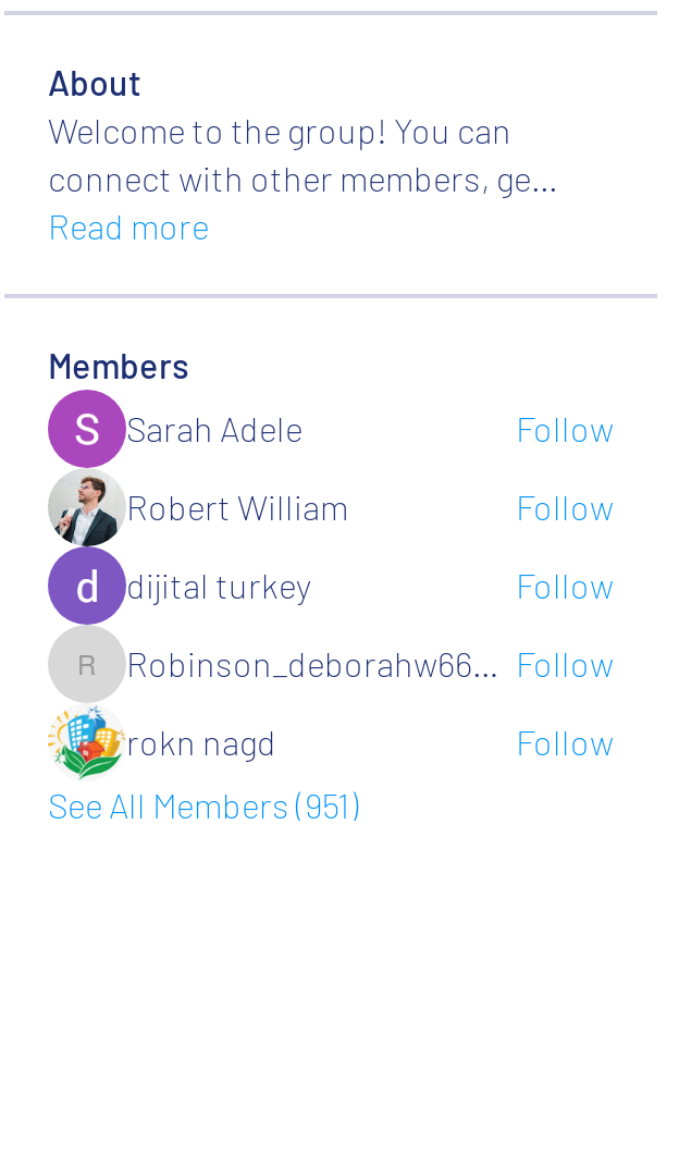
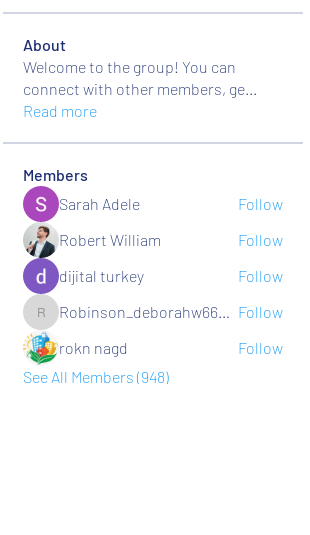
[48,784,359,825] See All Members (951) -> [23,367,169,386] See All Members (948)

